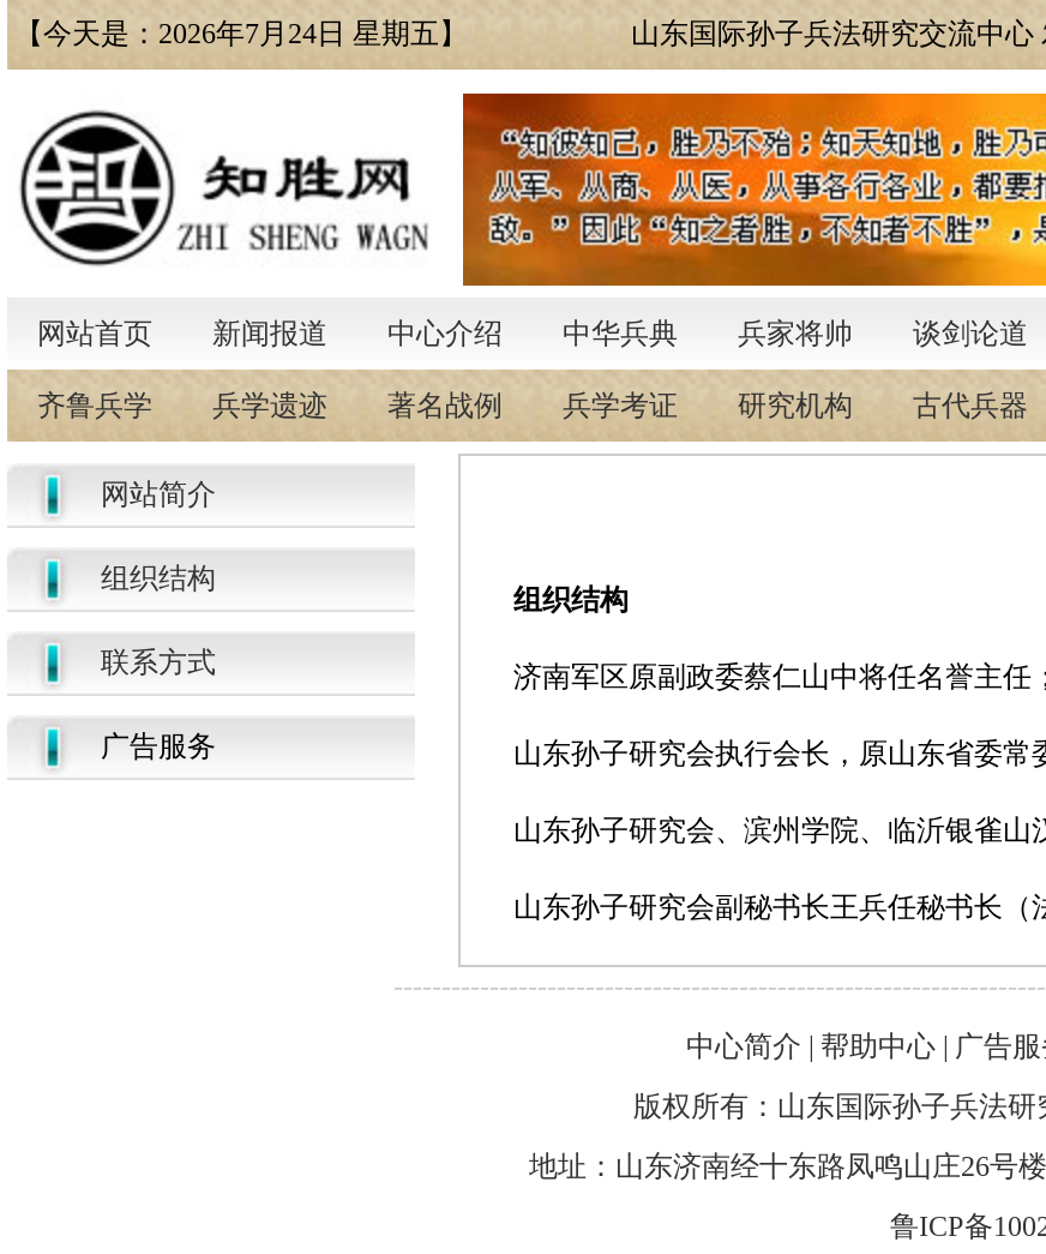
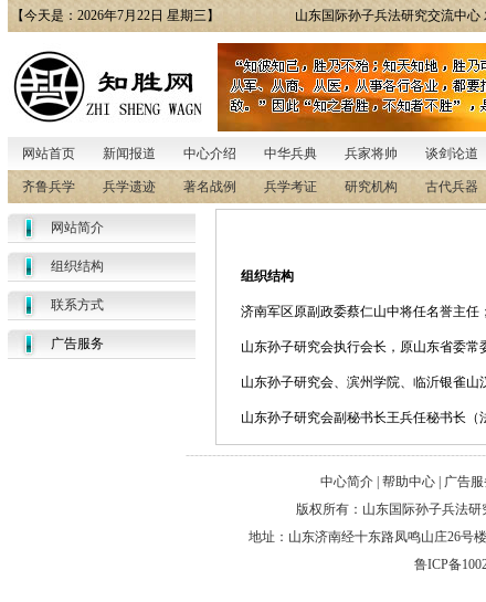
[14,17,468,50] 【今天是：2026年7月24日 星期五】 -> [11,8,220,23] 【今天是：2026年7月22日 星期三】

